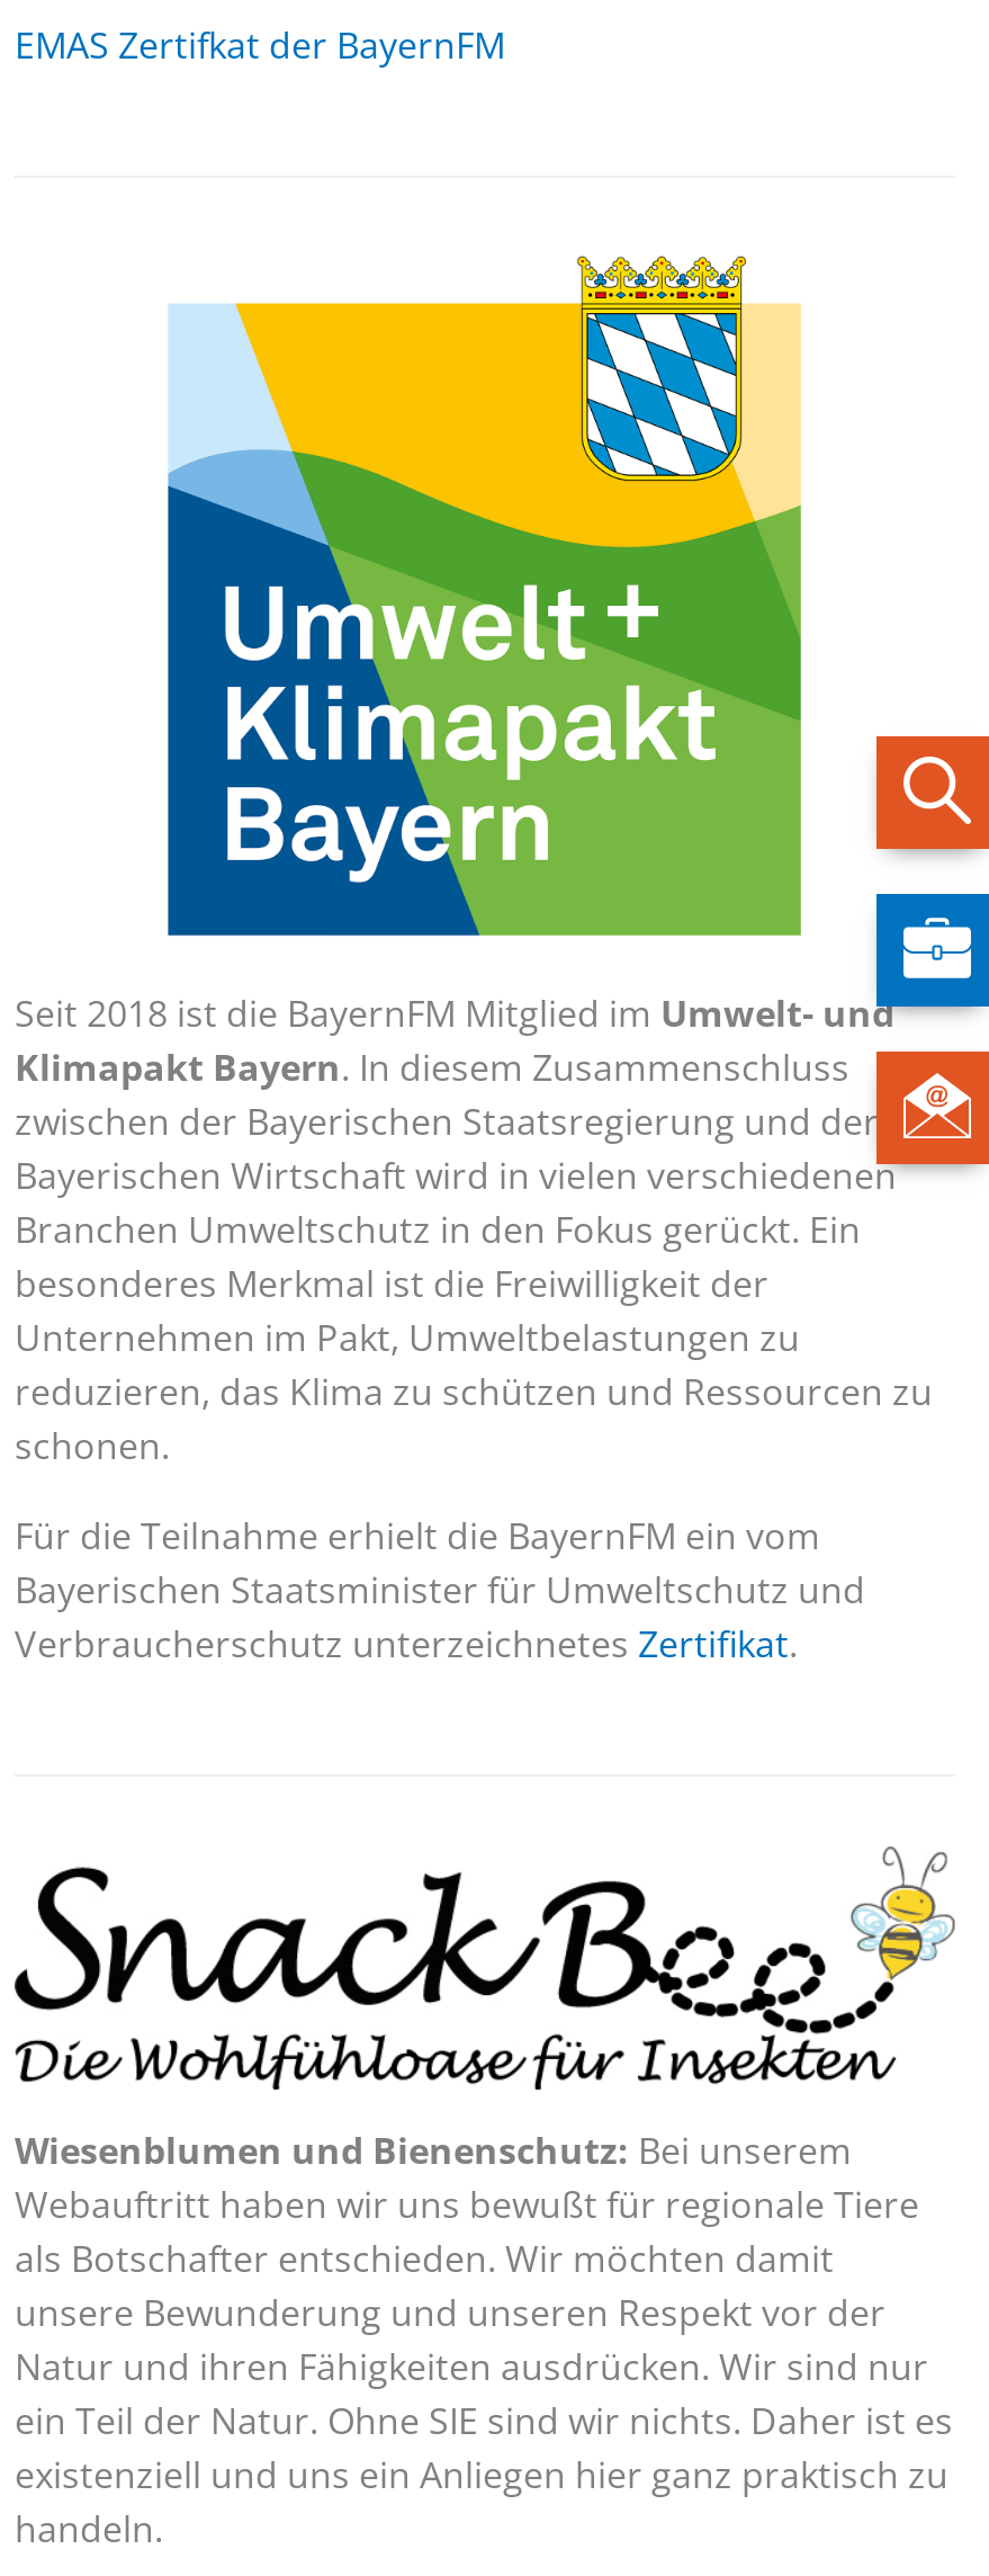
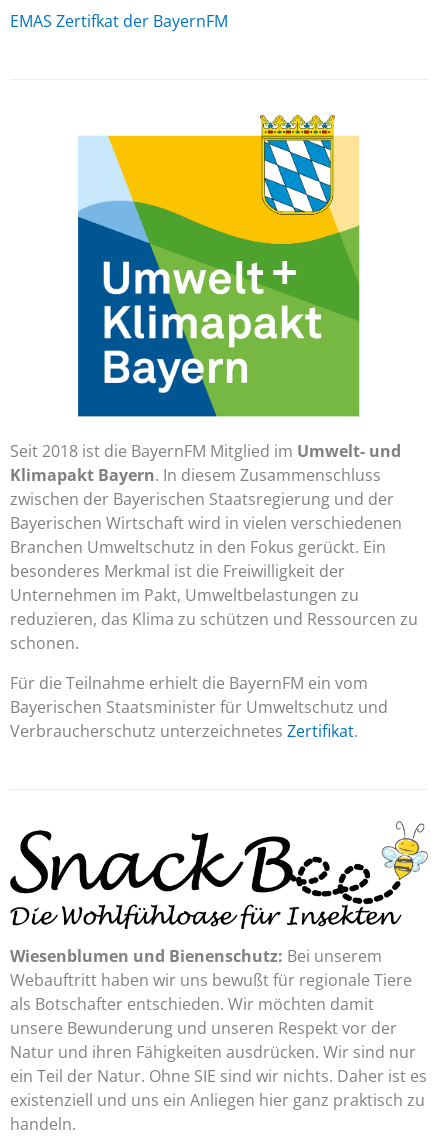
[874,734,982,856] [image] -> none
[874,892,982,1013] [image] -> none
[874,1049,982,1171] [image] -> none

